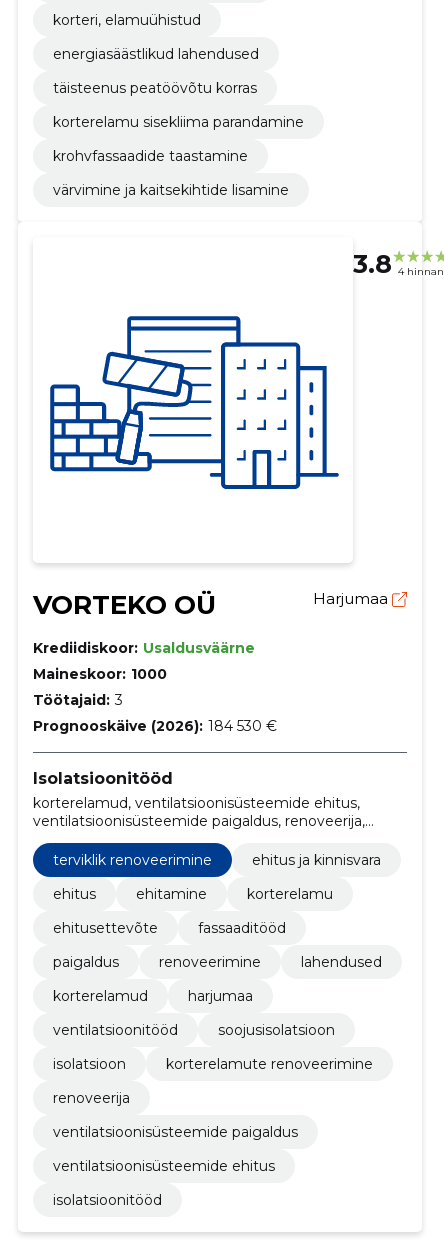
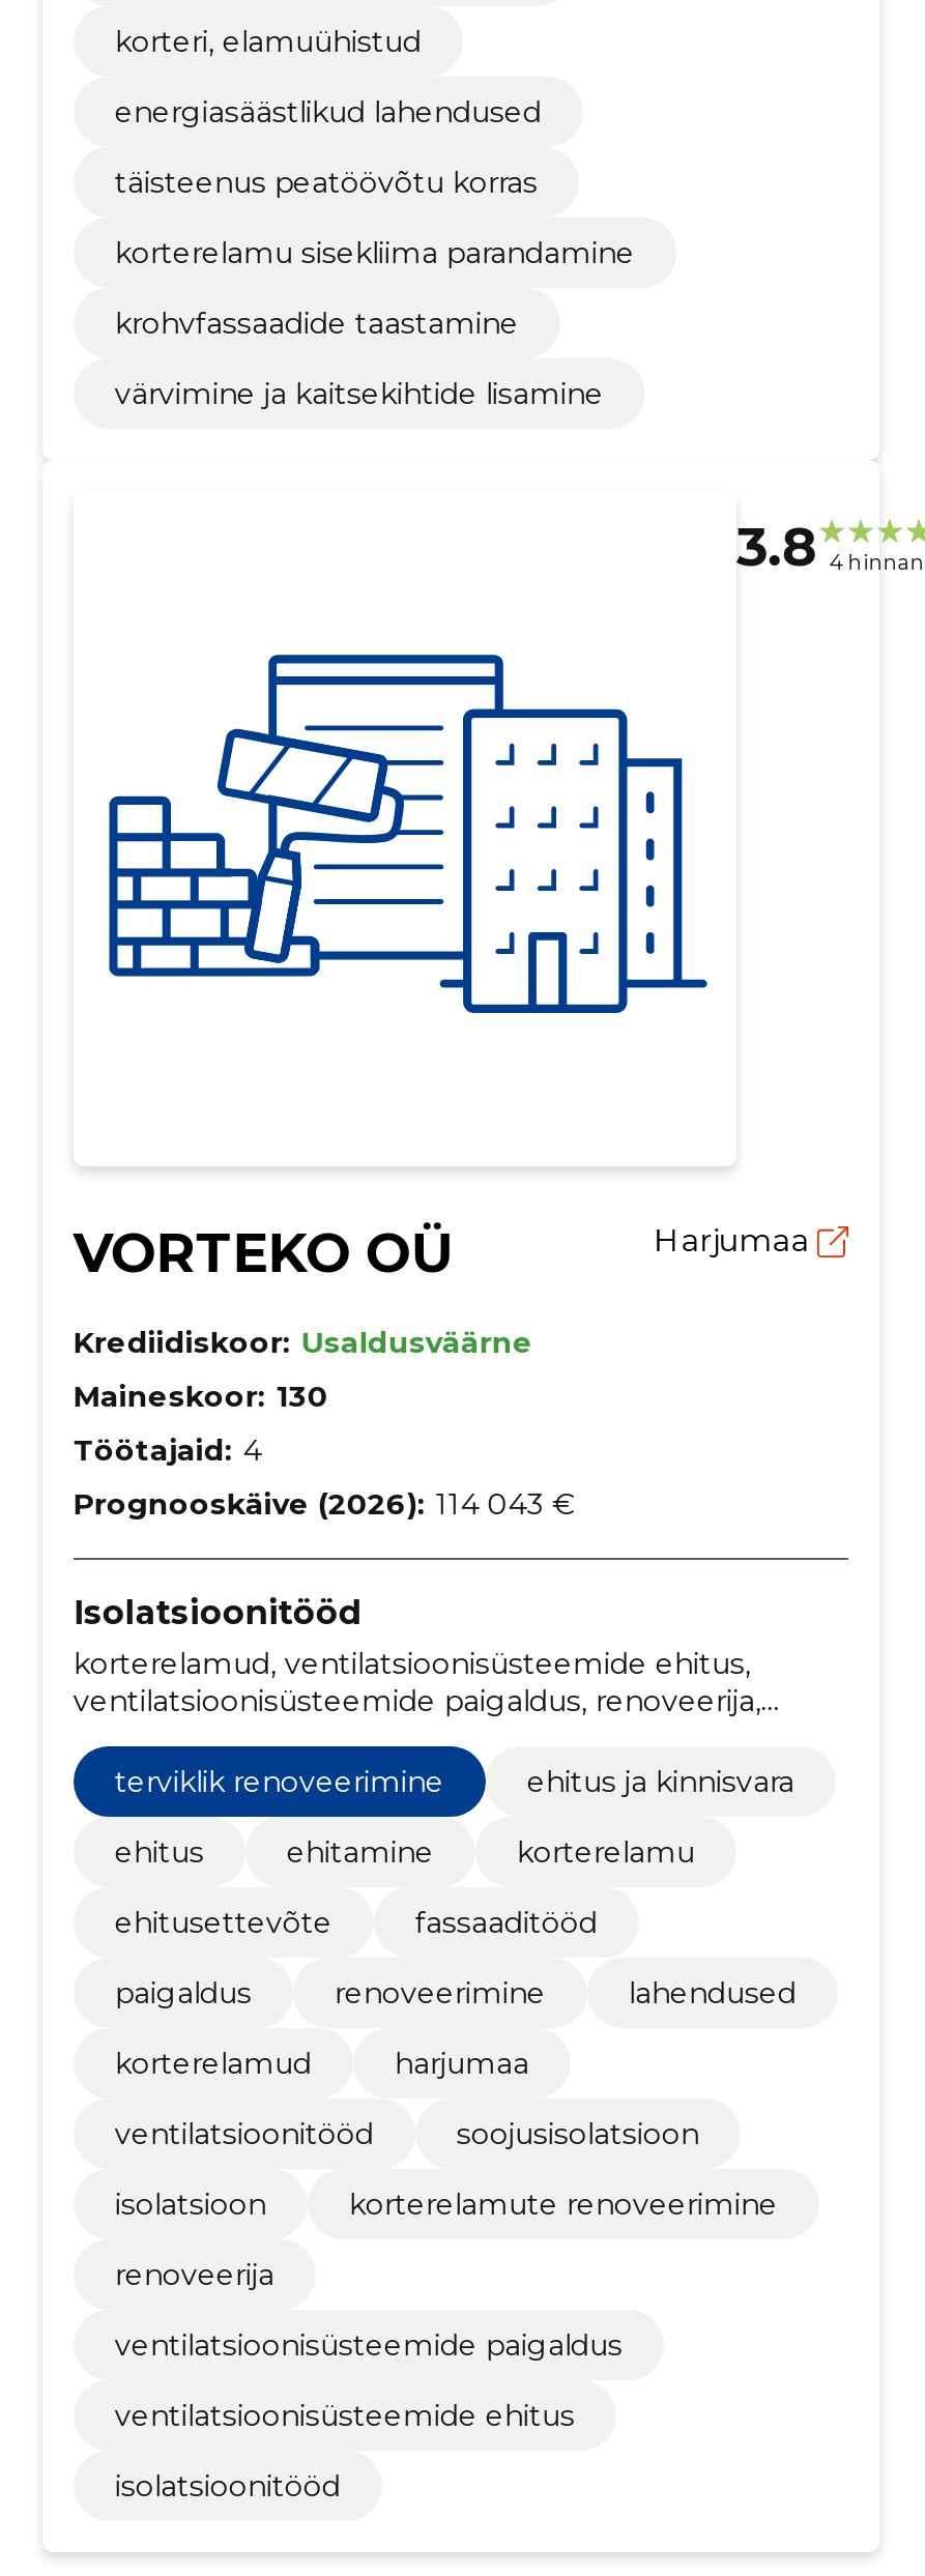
[33,665,167,683] Maineskoor: 1000 -> [73,1377,328,1414] Maineskoor: 130
[33,691,123,709] Töötajaid: 3 -> [73,1431,262,1468] Töötajaid: 4
[33,717,277,735] Prognooskäive (2026): 184 530 € -> [73,1485,574,1522] Prognooskäive (2026): 114 043 €

